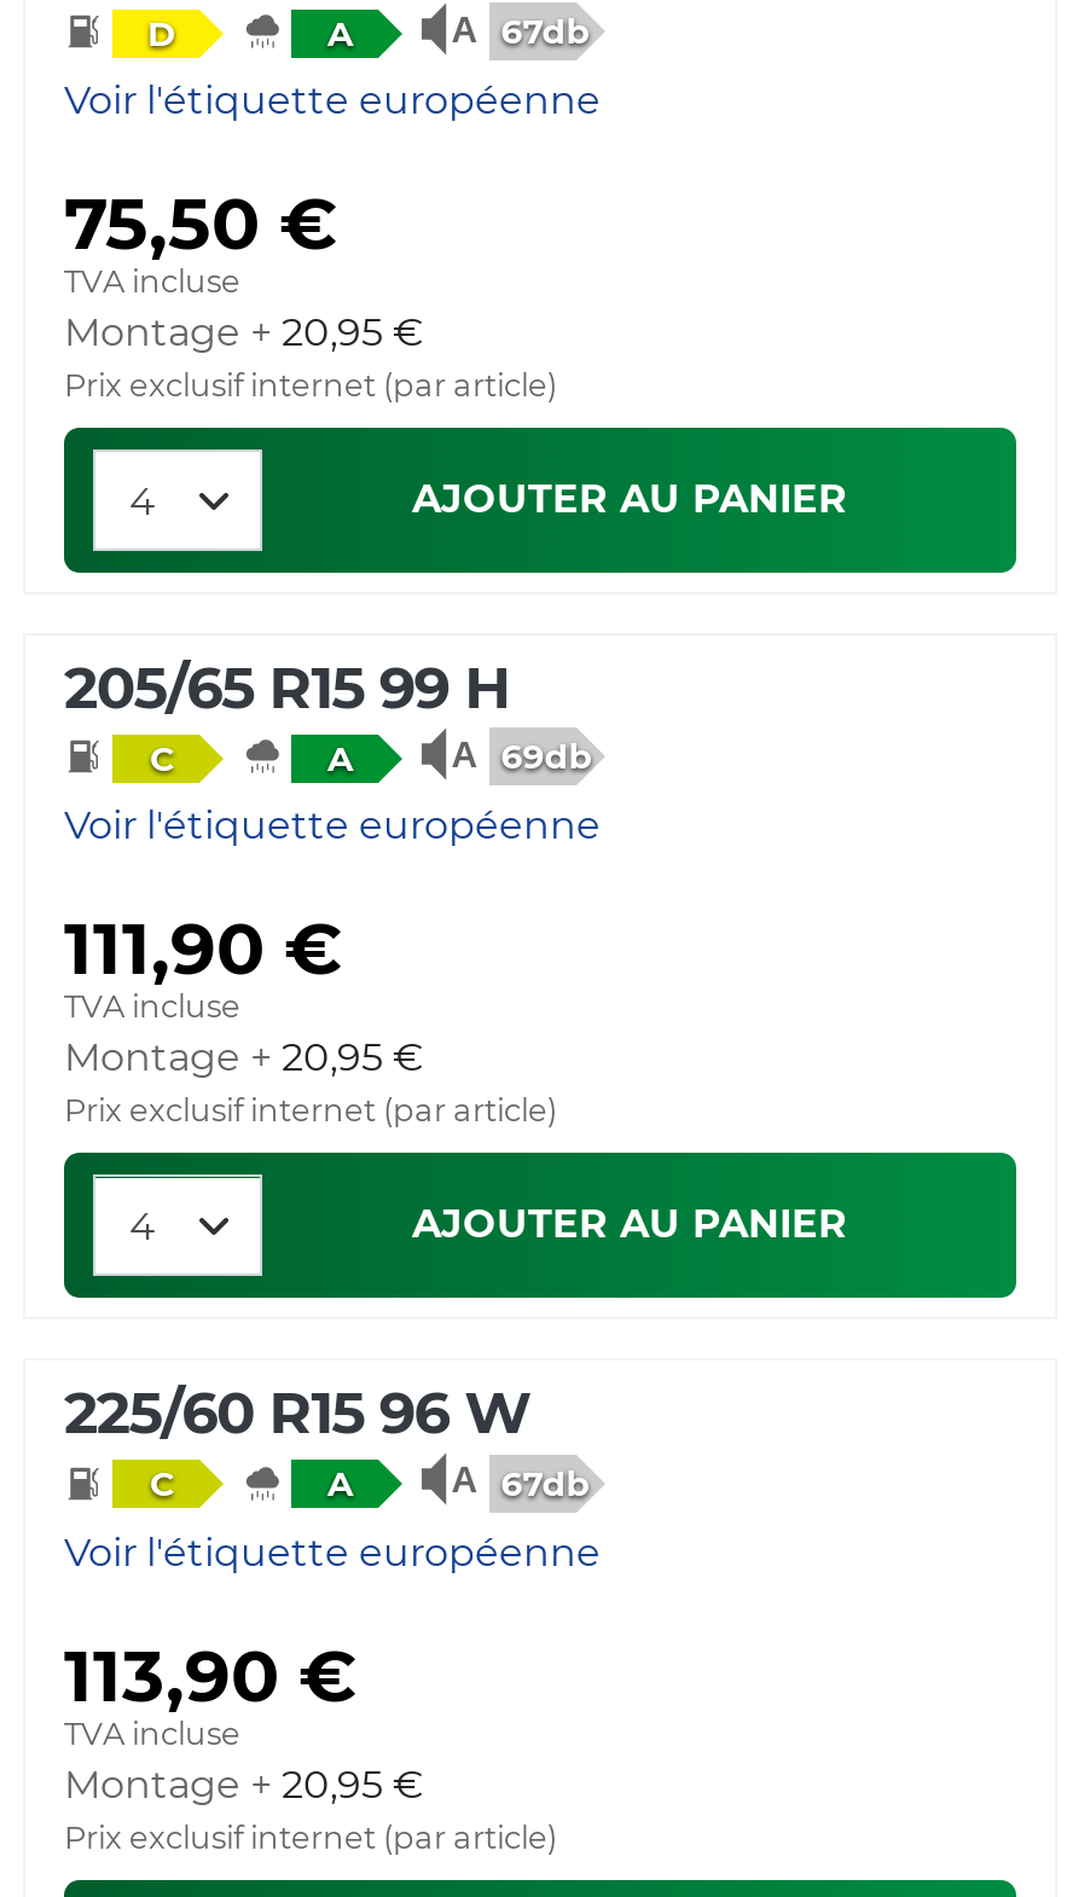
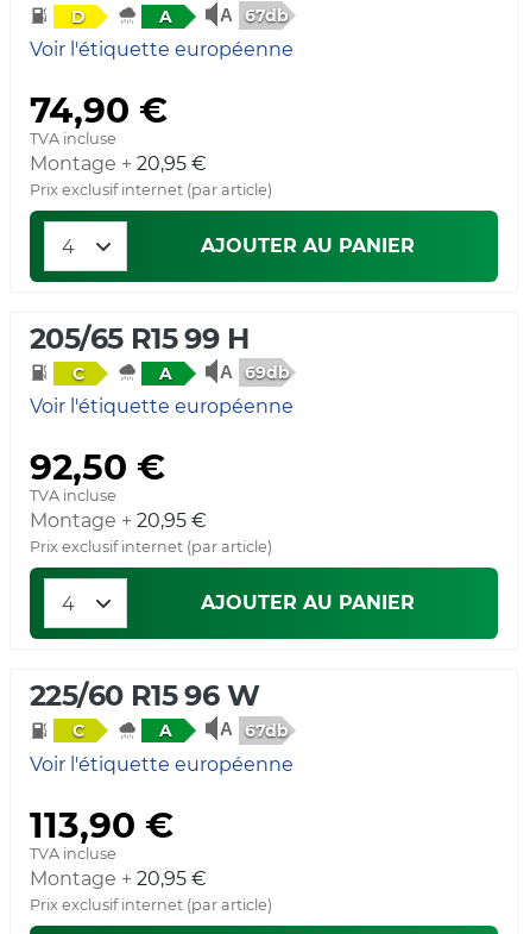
[64,179,337,266] 75,50 € -> [30,88,168,131] 74,90 €
[64,905,342,992] 111,90 € -> [30,445,165,488] 92,50 €

